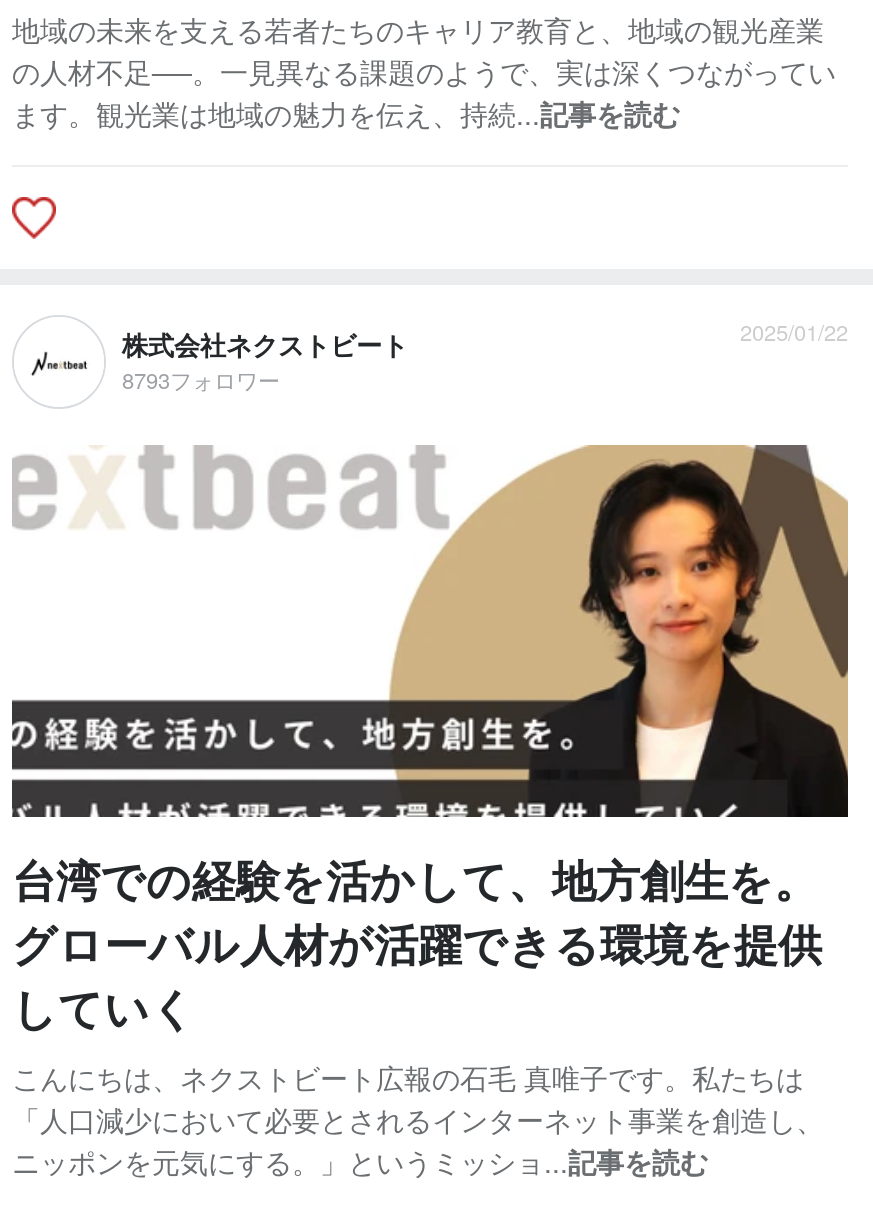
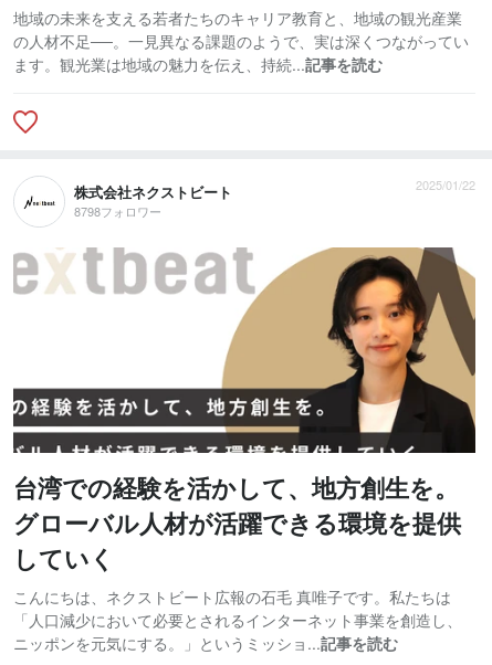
[122,363,280,395] 8793フォロワー -> [74,202,161,220] 8798フォロワー

